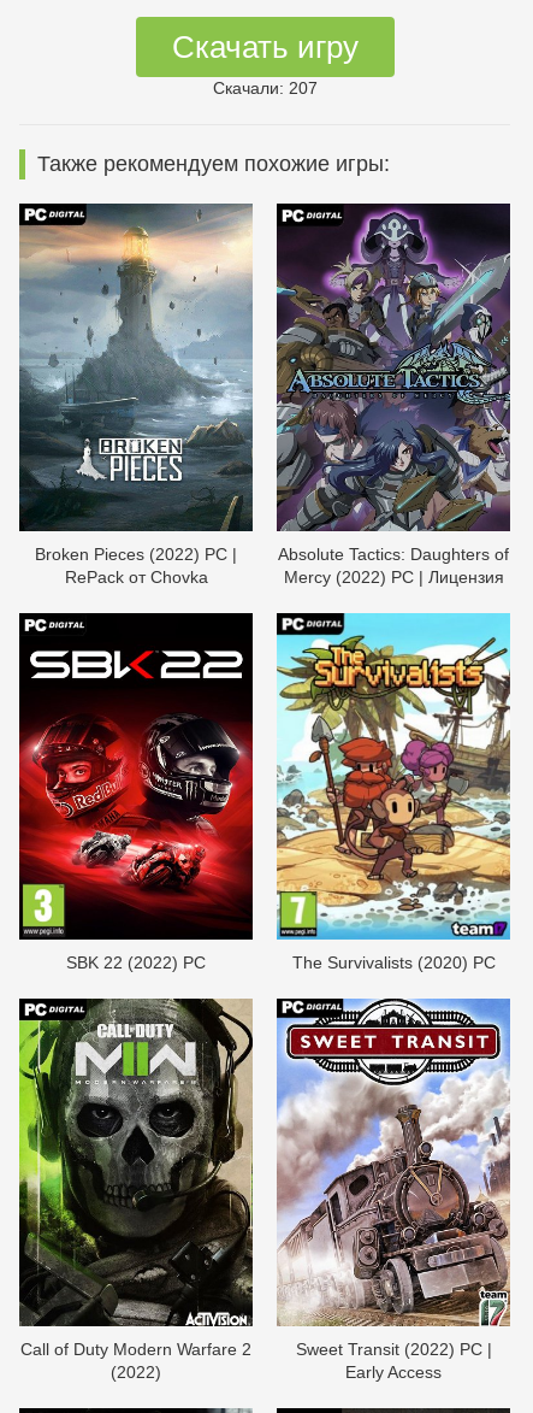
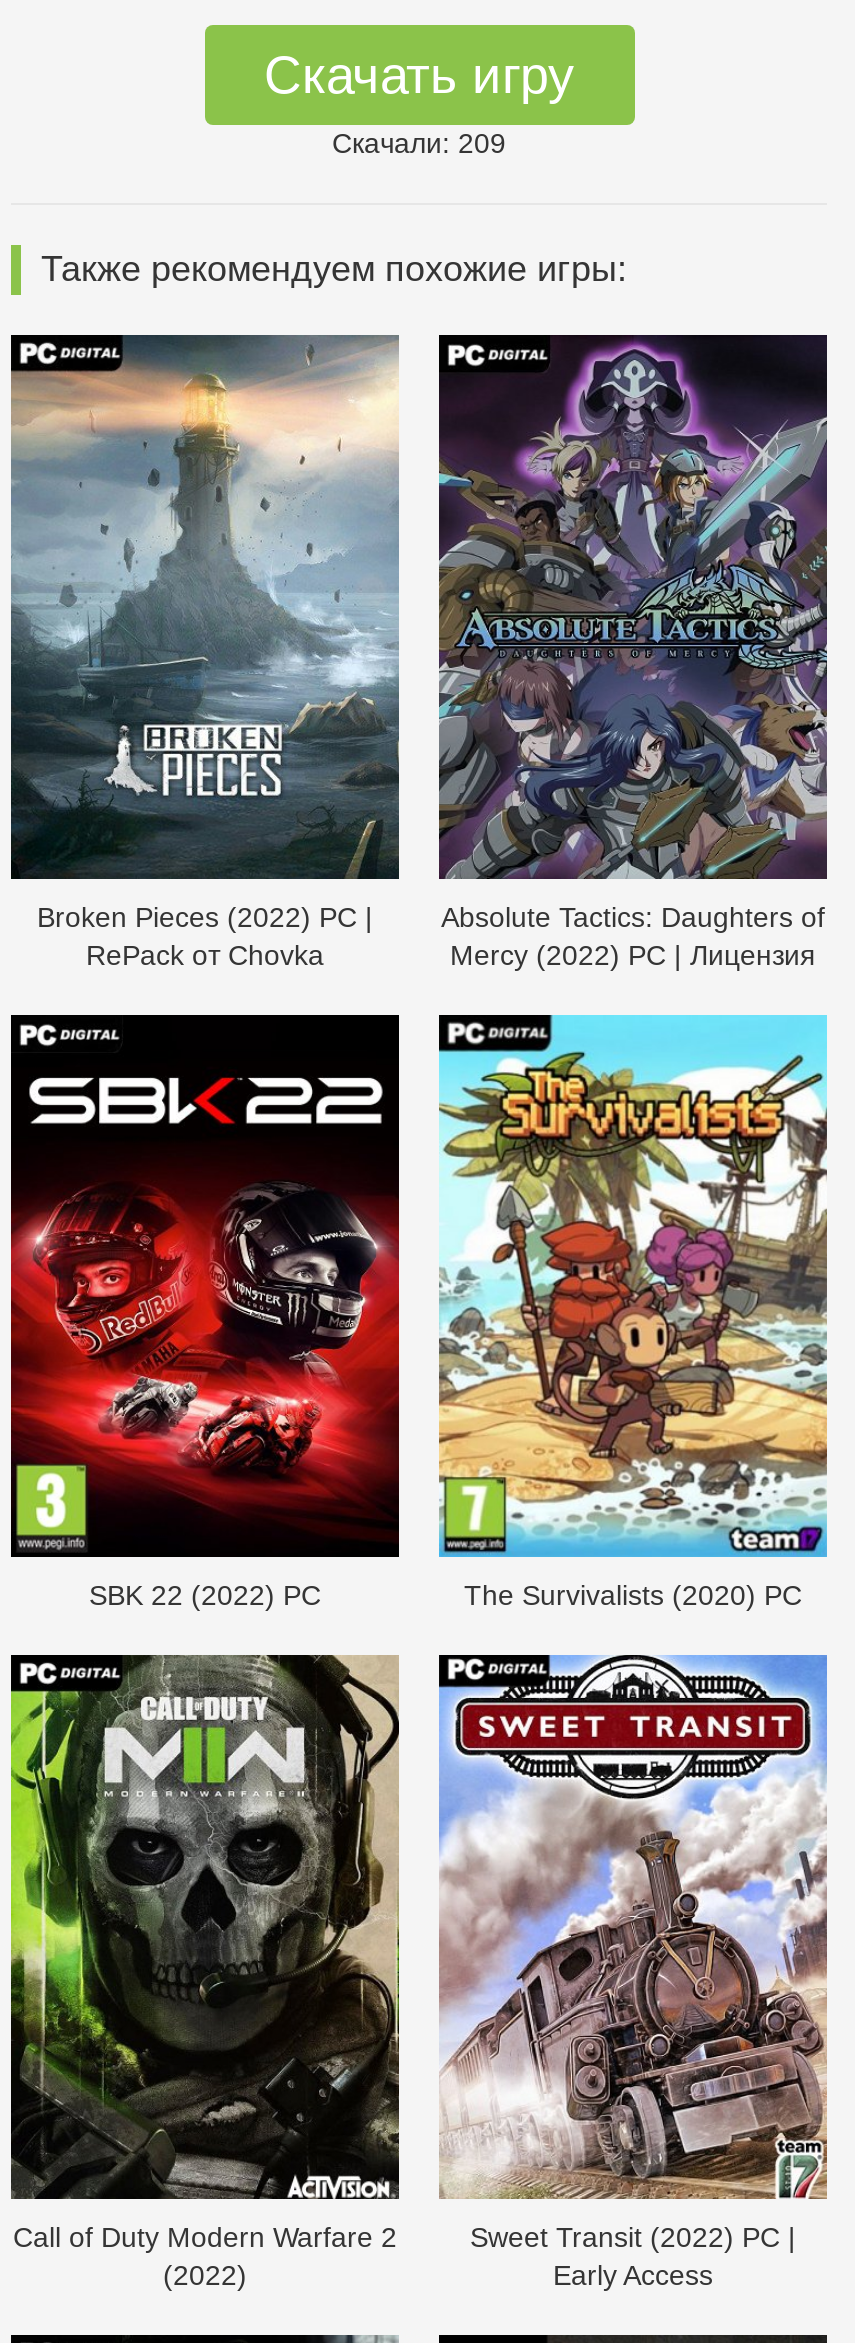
[212,78,317,98] Скачали: 207 -> [332,127,506,159] Скачали: 209

